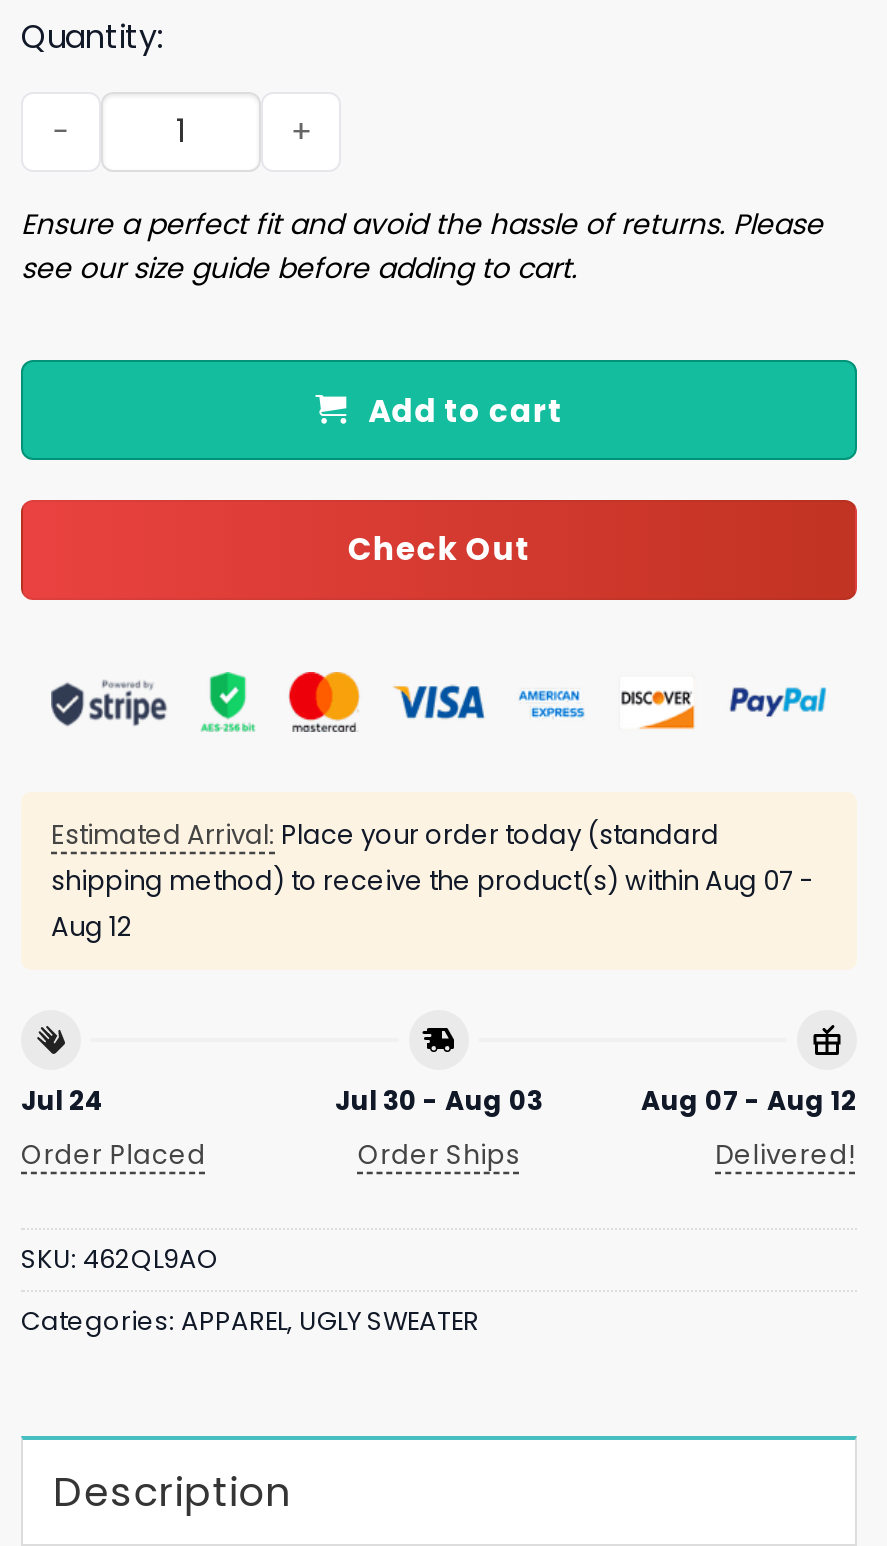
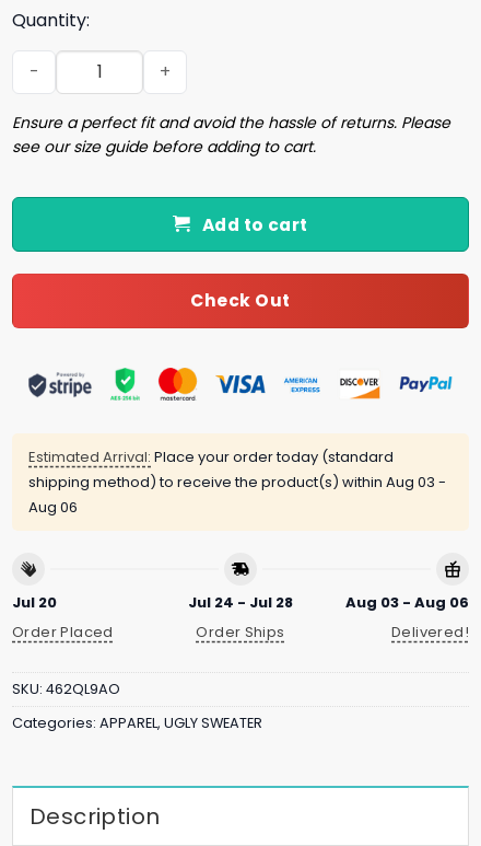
[51,861,813,899] shipping method) to receive the product(s) within Aug 07 - -> [28,471,446,492] shipping method) to receive the product(s) within Aug 03 -
[51,907,133,945] Aug 12 -> [28,496,78,517] Aug 06
[21,1082,105,1120] Jul 24 -> [12,592,57,613] Jul 20
[335,1082,543,1120] Jul 30 - Aug 03 -> [188,592,293,613] Jul 24 - Jul 28
[641,1082,857,1120] Aug 07 - Aug 12 -> [345,592,469,613] Aug 03 - Aug 06

